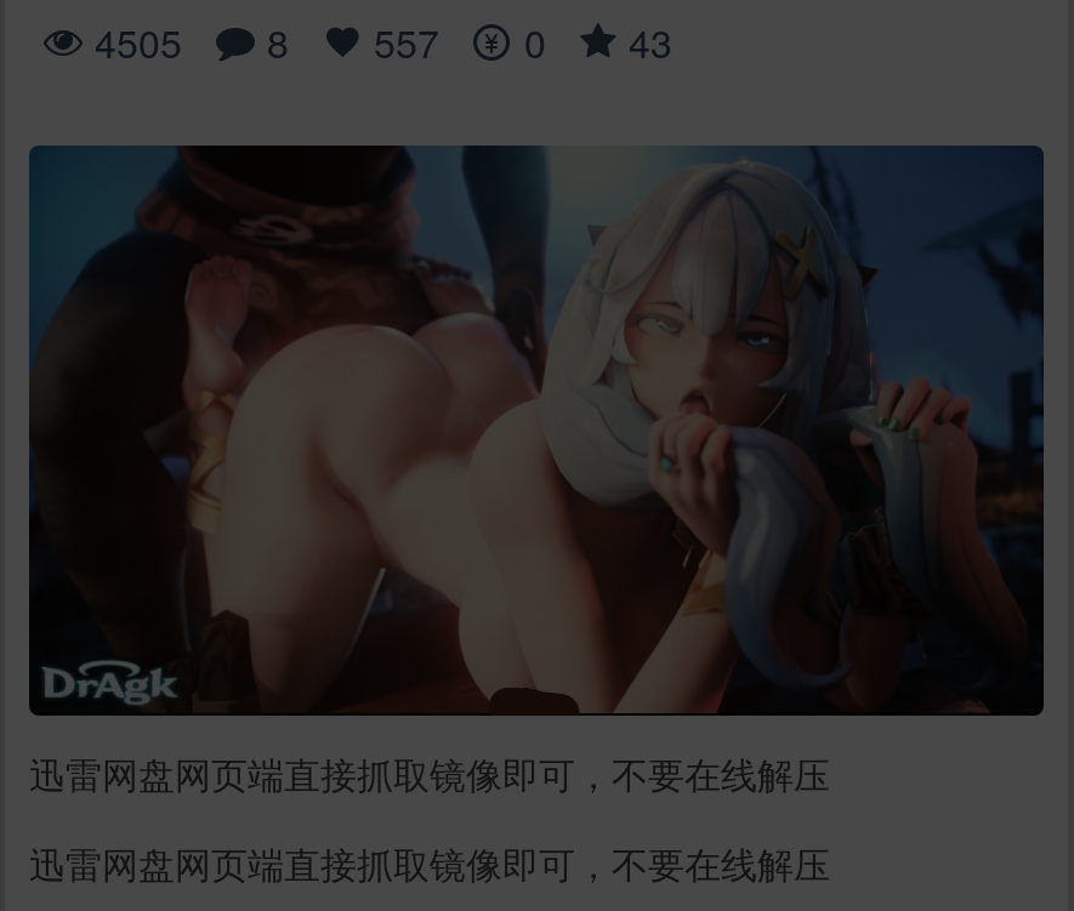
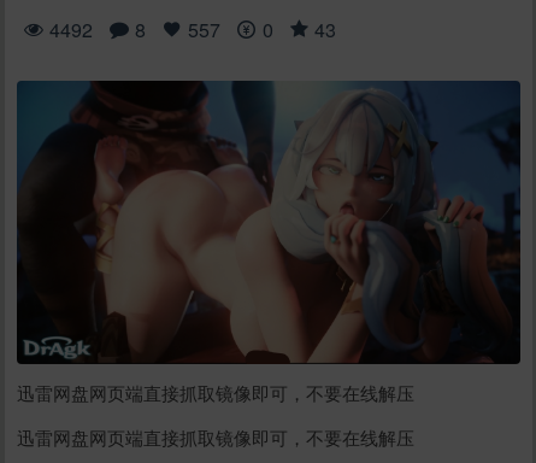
[95,14,672,70] 4505 8 557 0 43 -> [49,15,336,43] 4492 8 557 0 43

